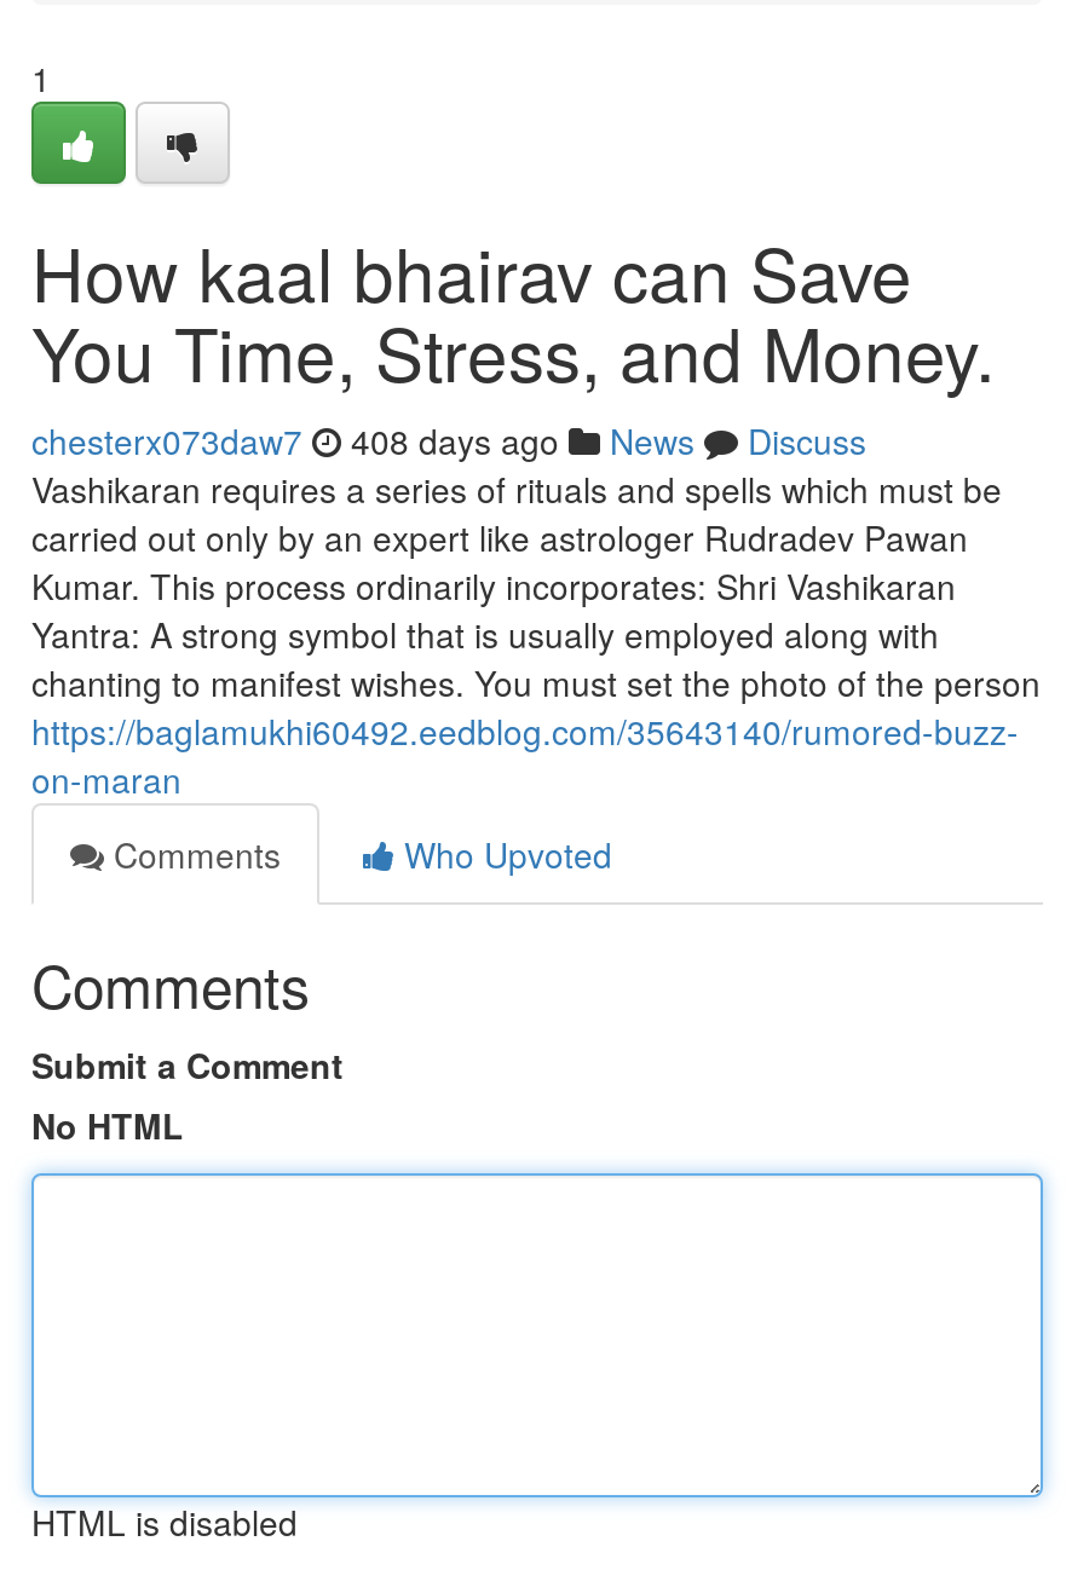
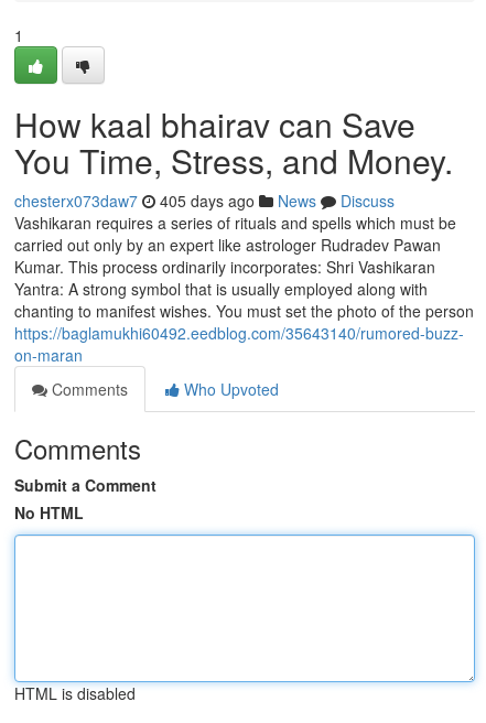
[31,416,866,464] chesterx073daw7 408 days ago News Discuss -> [14,190,395,212] chesterx073daw7 405 days ago News Discuss

